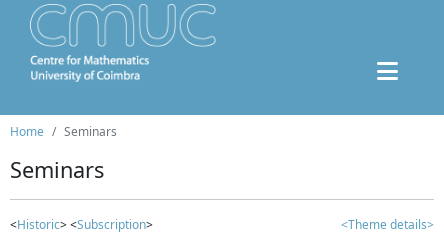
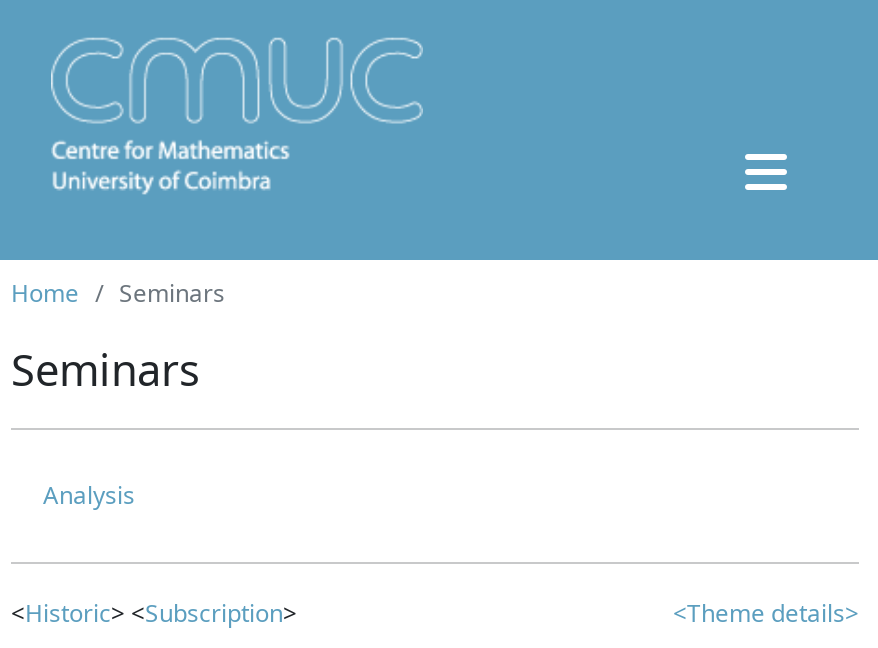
none -> [43,478,135,512] Analysis

